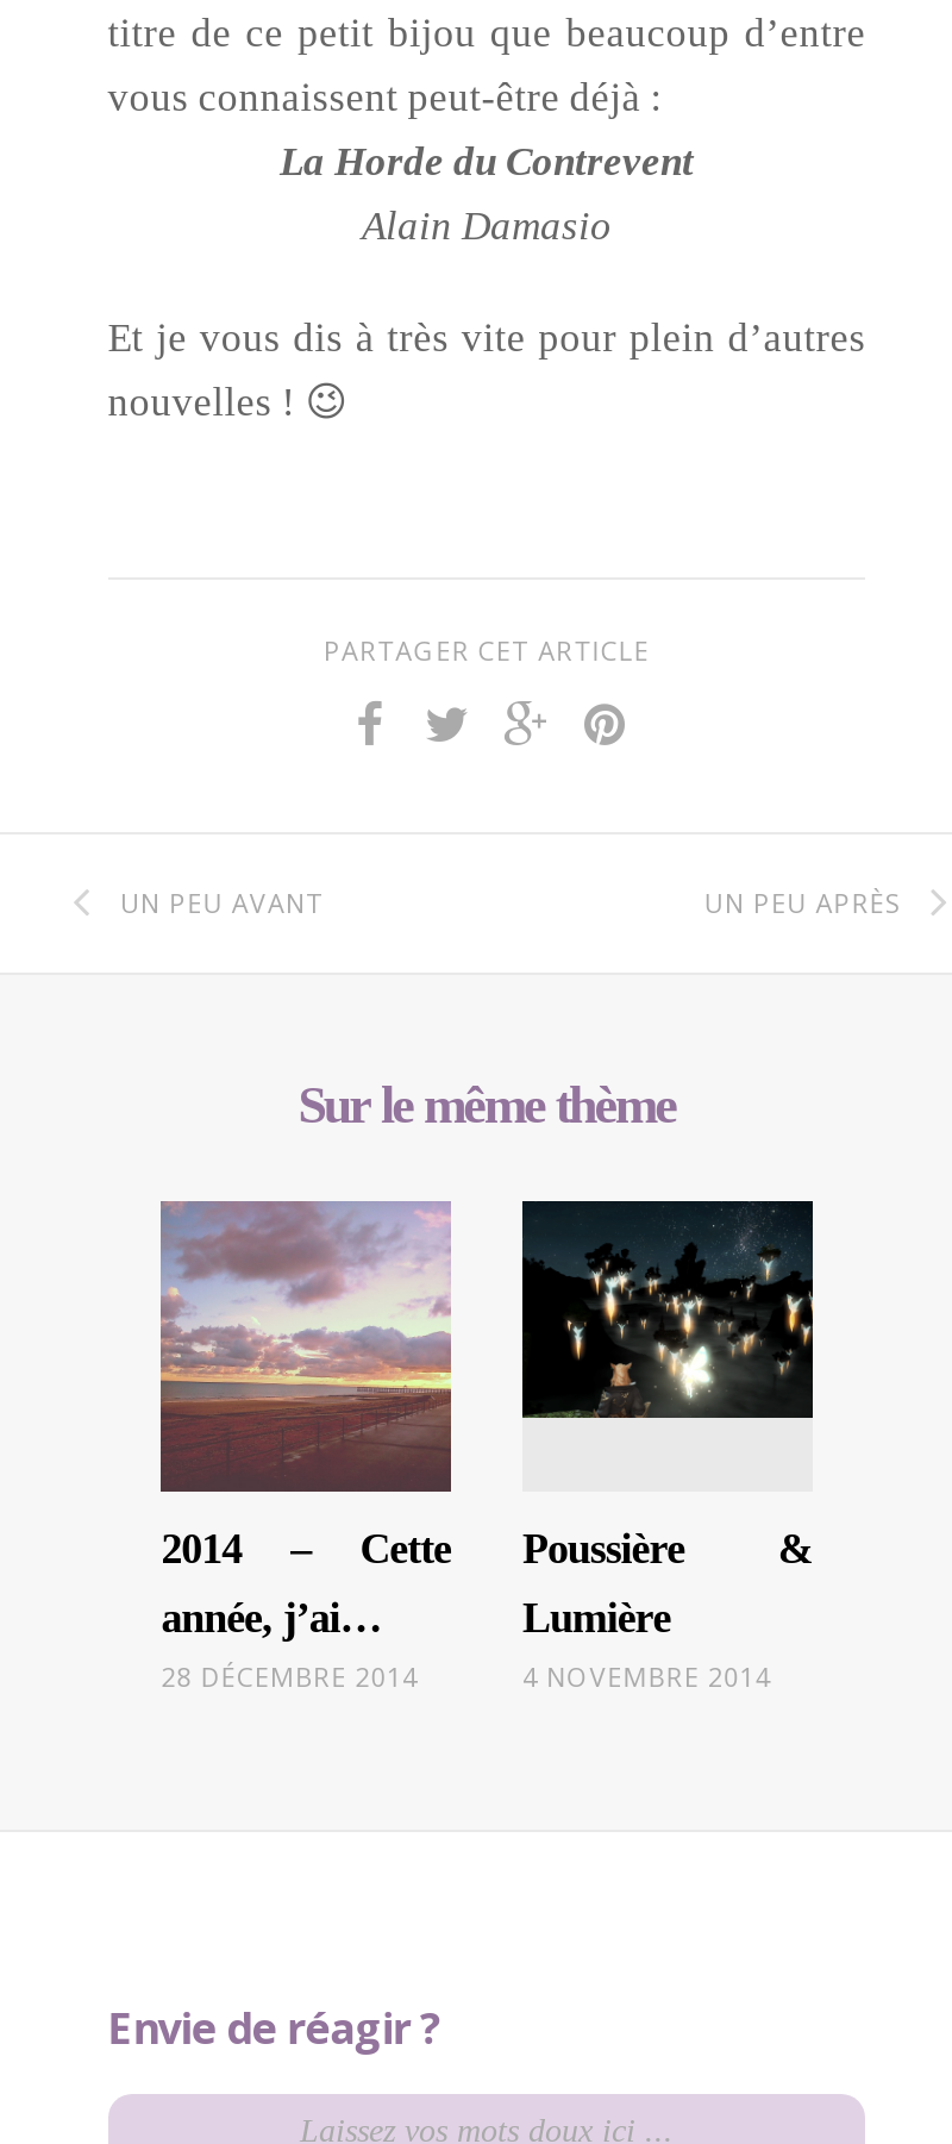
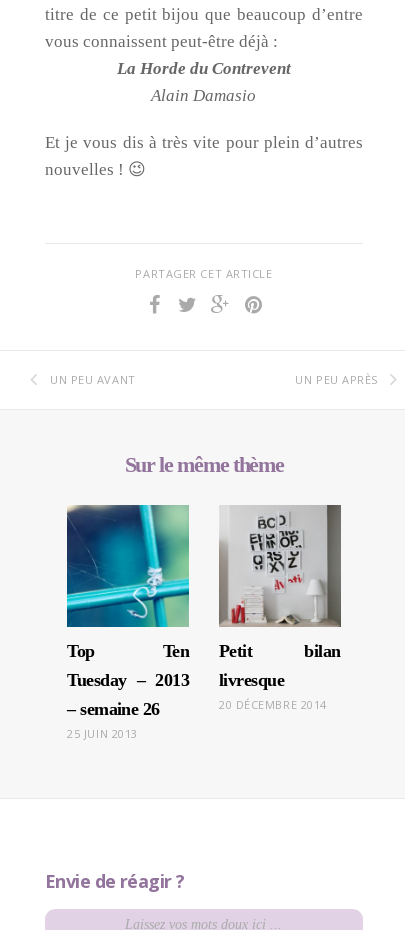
[158,1201,453,1694] [image] | 2014 – Cette | année, j’ai… | 28 DÉCEMBRE 2014 -> [66,504,190,741] [image] | Top Ten | Tuesday – 2013 | – semaine 26 | 25 JUIN 2013
[520,1199,813,1418] [image] -> [218,505,342,626] [image]
[522,1524,812,1694] Poussière & | Lumière | 4 NOVEMBRE 2014 -> [219,641,341,712] Petit bilan | livresque | 20 DÉCEMBRE 2014

